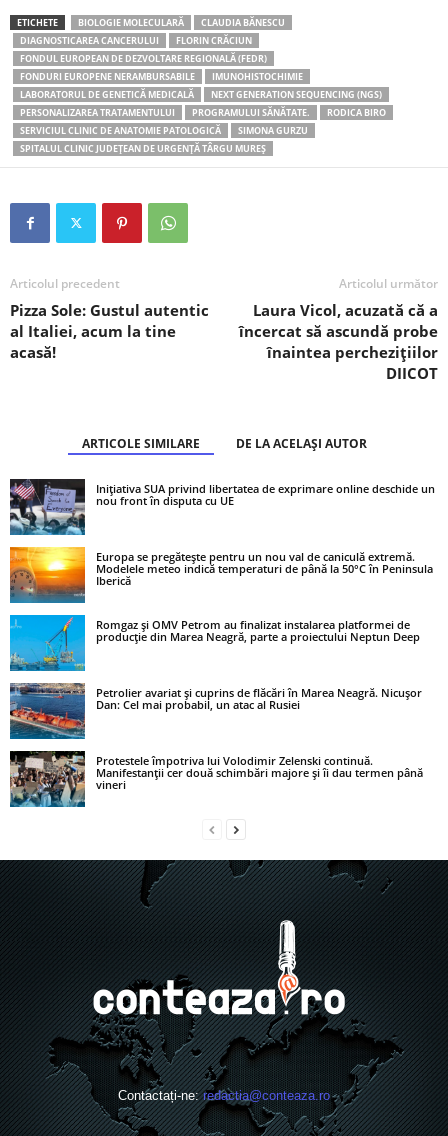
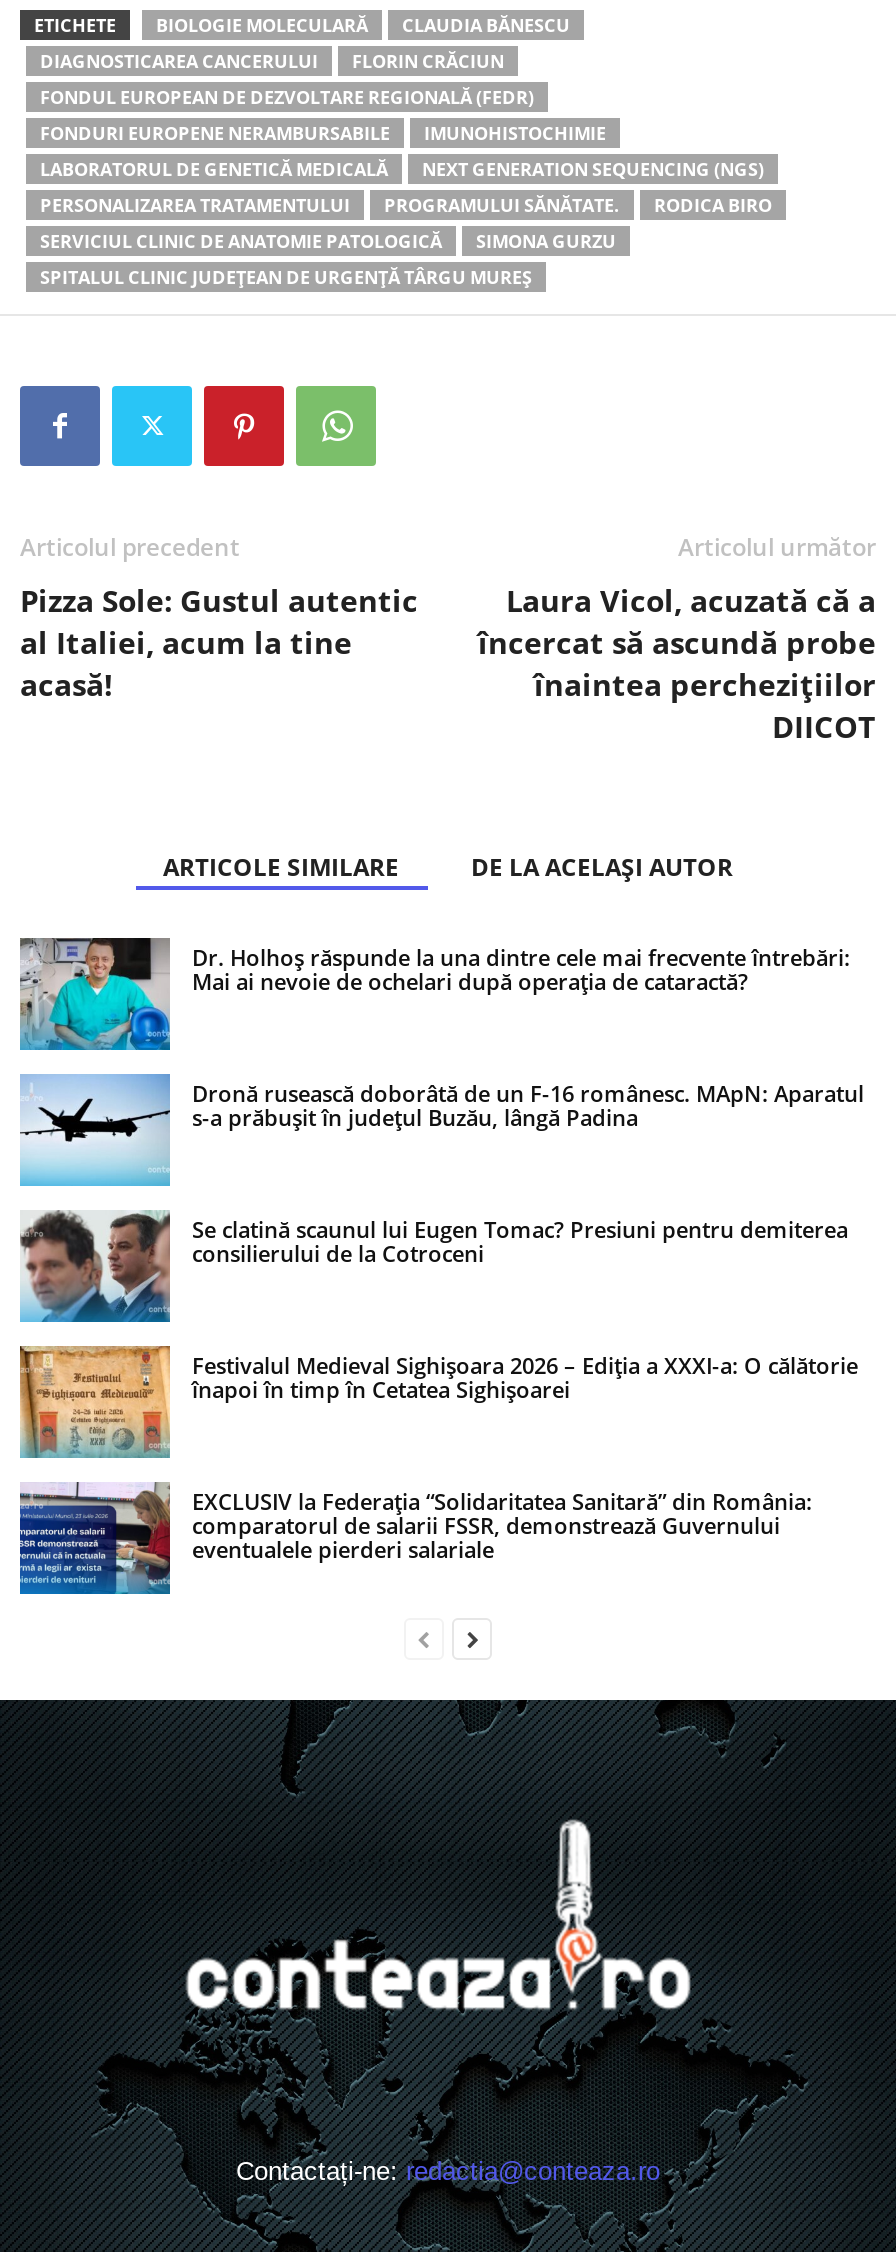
[9,479,435,535] [image] | Inițiativa SUA privind libertatea de exprimare online deschide un | nou front în disputa cu UE -> [20,938,850,1050] [image] | Dr. Holhoș răspunde la una dintre cele mai frecvente întrebări: | Mai ai nevoie de ochelari după operația de cataractă?
[9,546,433,603] [image] | Europa se pregătește pentru un nou val de caniculă extremă. | Modelele meteo indică temperaturi de până la 50°C în Peninsula | Iberică -> [20,1072,864,1186] [image] | Dronă rusească doborâtă de un F-16 românesc. MApN: Aparatul | s-a prăbușit în județul Buzău, lângă Padina
[9,614,420,671] [image] | Romgaz și OMV Petrom au finalizat instalarea platformei de | producție din Marea Neagră, parte a proiectului Neptun Deep -> [18,1210,848,1322] [image] | Se clatină scaunul lui Eugen Tomac? Presiuni pentru demiterea | consilierului de la Cotroceni
[9,682,422,739] [image] | Petrolier avariat și cuprins de flăcări în Marea Neagră. Nicușor | Dan: Cel mai probabil, un atac al Rusiei -> [18,1344,858,1458] [image] | Festivalul Medieval Sighișoara 2026 – Ediția a XXXI-a: O călătorie | înapoi în timp în Cetatea Sighișoarei
[9,750,423,807] [image] | Protestele împotriva lui Volodimir Zelenski continuă. | Manifestanții cer două schimbări majore și îi dau termen până | vineri -> [18,1482,812,1594] [image] | EXCLUSIV la Federația “Solidaritatea Sanitară” din România: | comparatorul de salarii FSSR, demonstrează Guvernului | eventualele pierderi salariale

